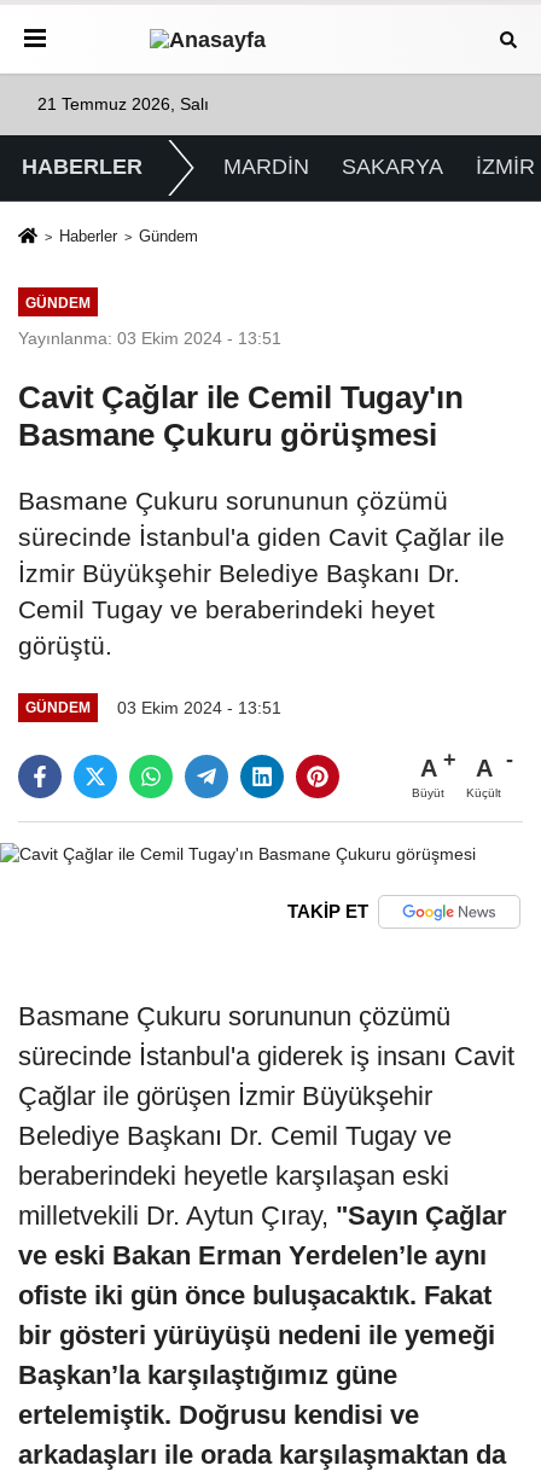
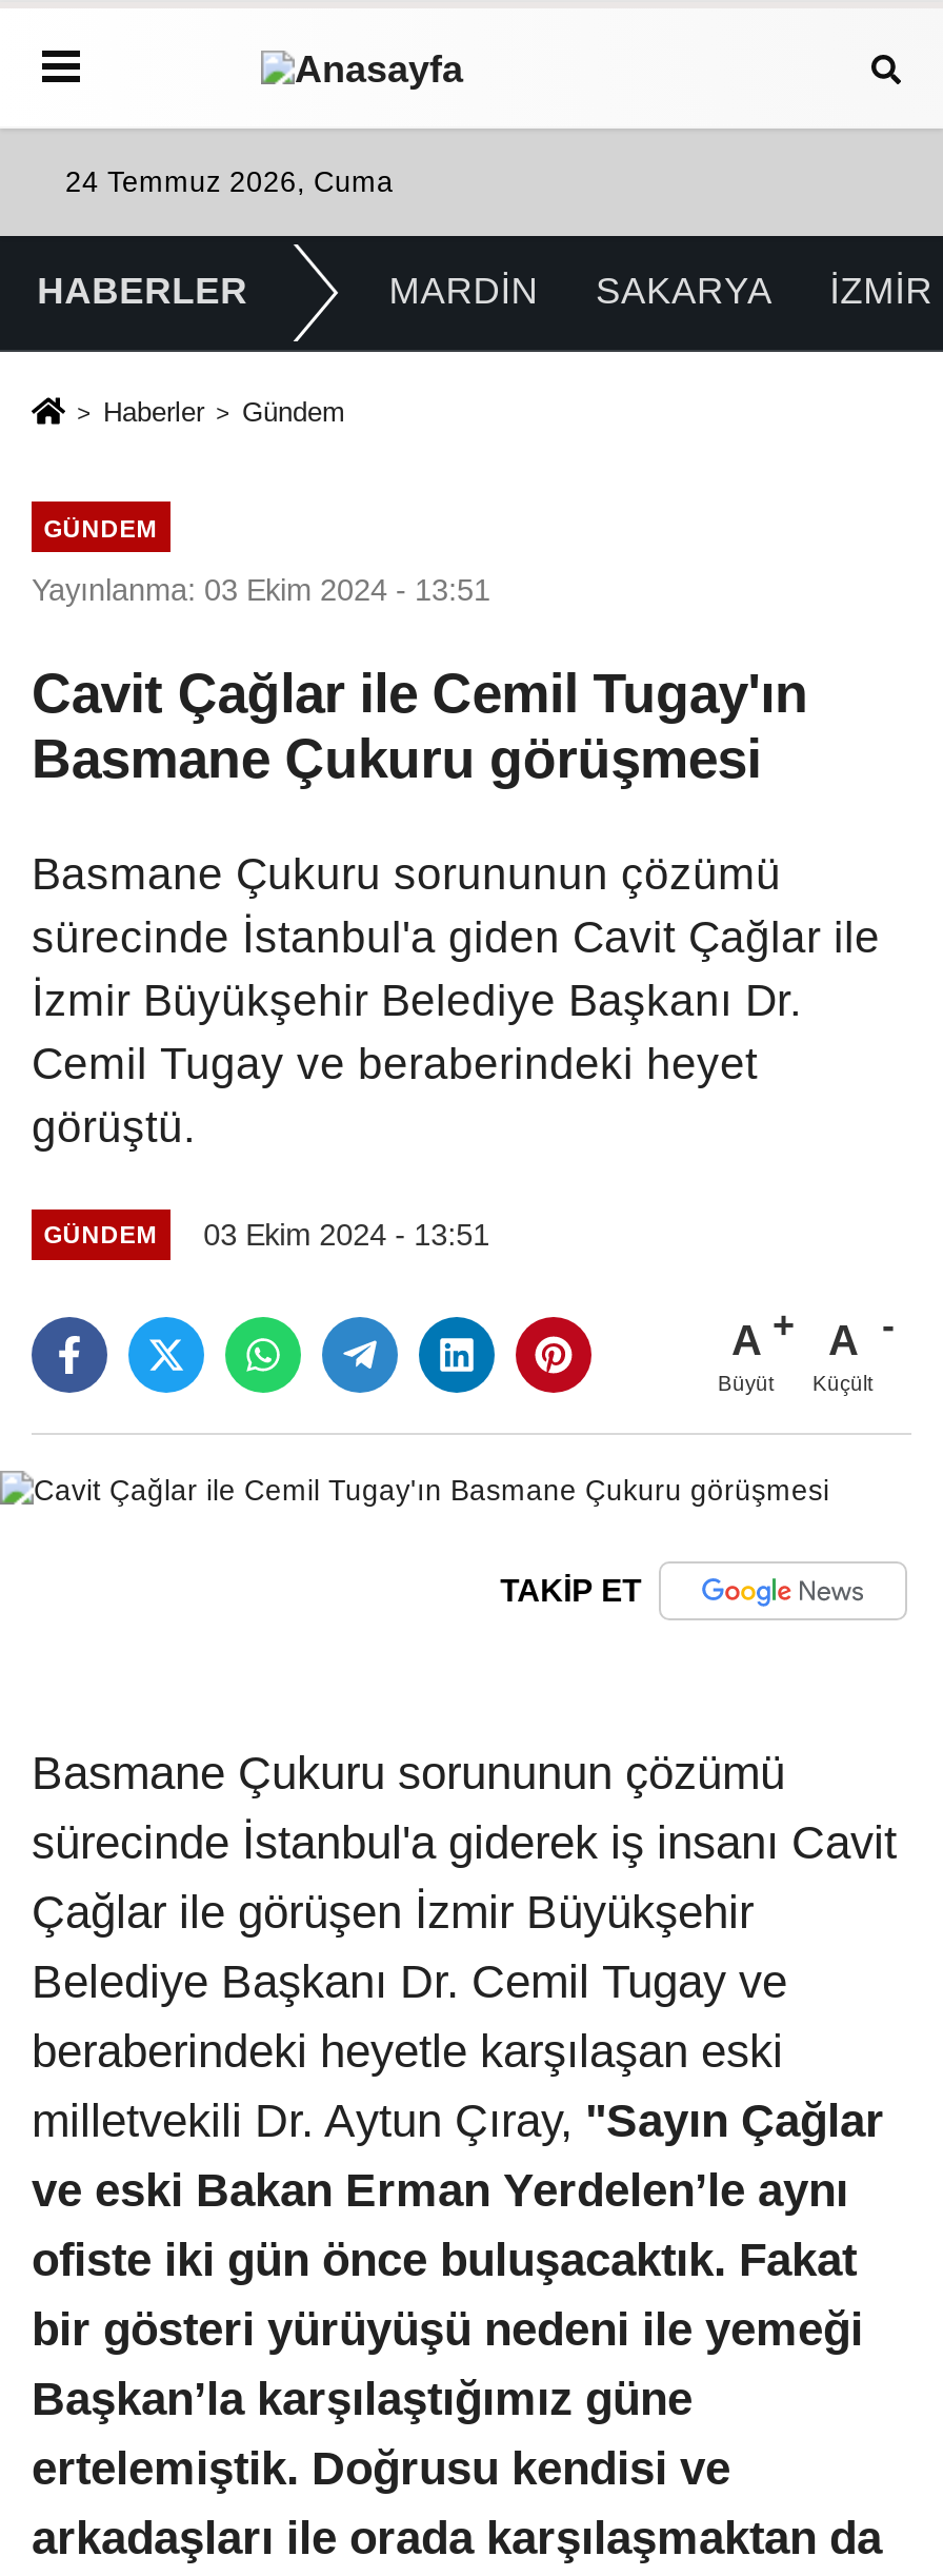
[37,95,209,114] 21 Temmuz 2026, Salı -> [65,166,394,198] 24 Temmuz 2026, Cuma

